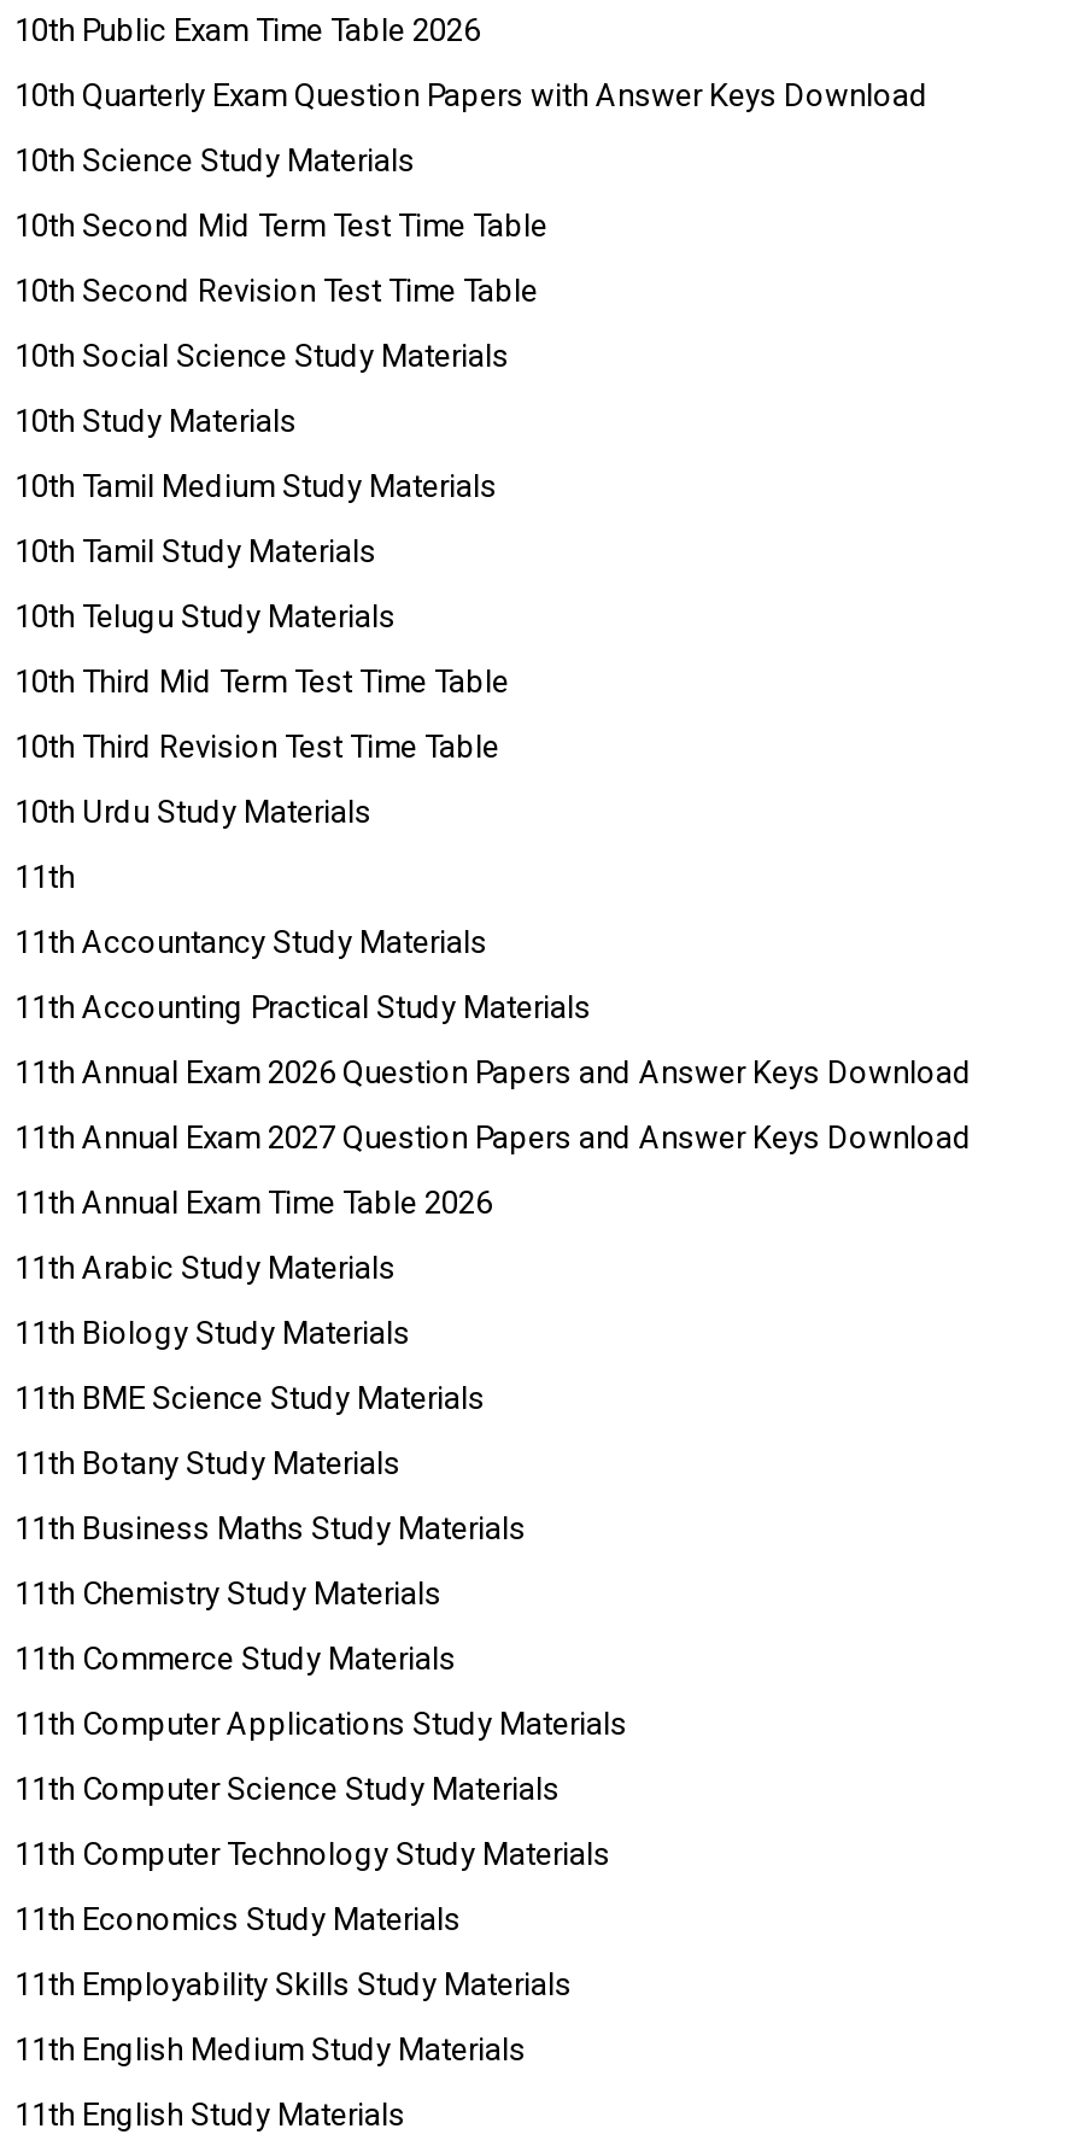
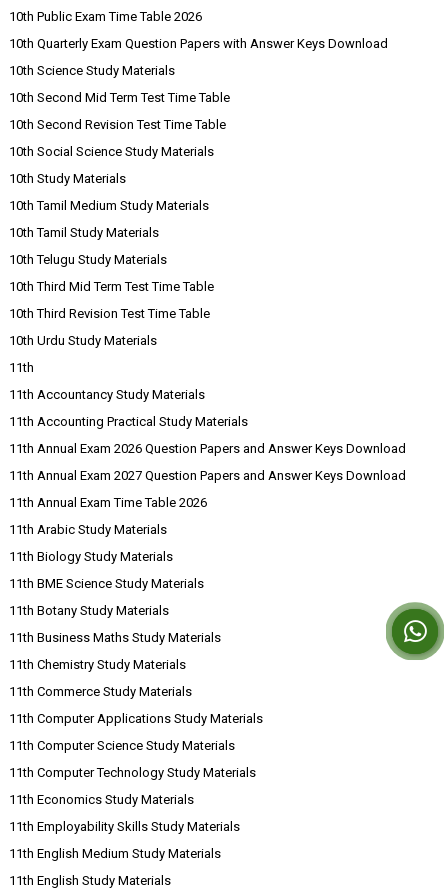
none -> [385,601,444,661] [image]

